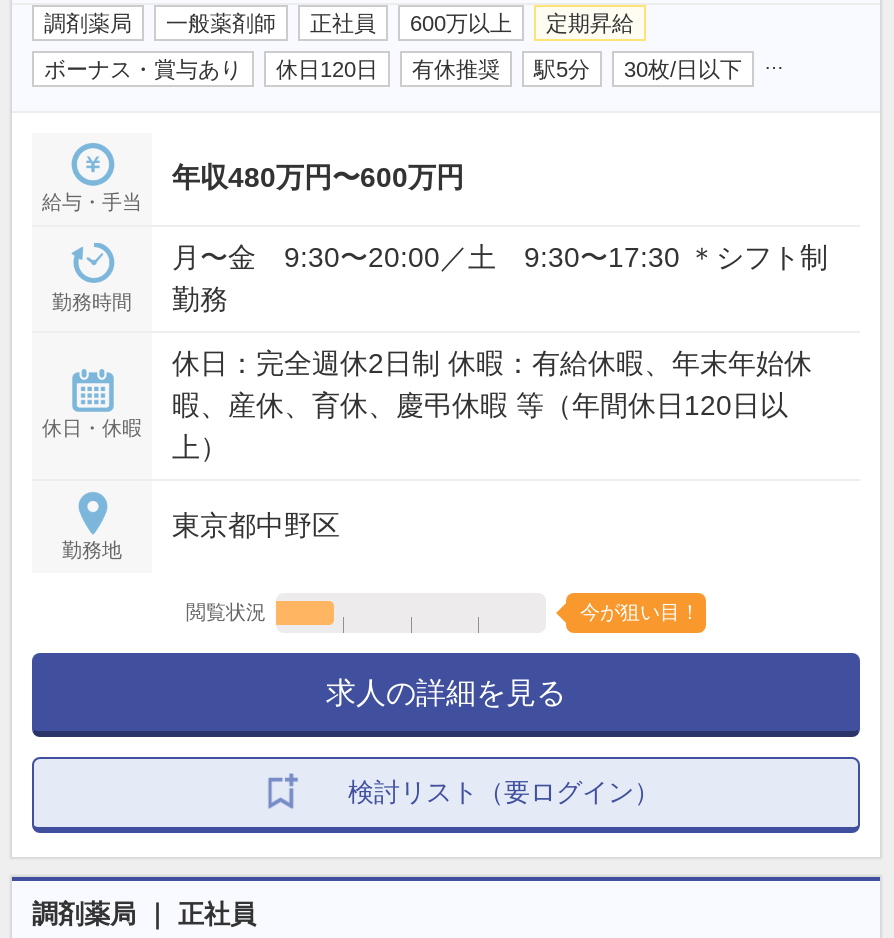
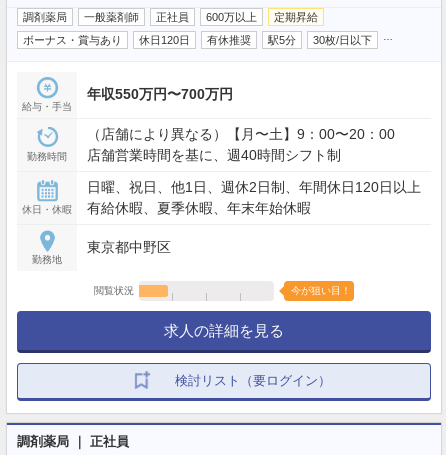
[172,160,464,192] 年収480万円〜600万円 -> [87,86,233,102] 年収550万円〜700万円
[172,240,828,314] 月〜金 9:30〜20:00／土 9:30〜17:30 ＊シフト制 | 勤務 -> [87,126,409,163] （店舗により異なる）【月〜土】9：00〜20：00 | 店舗営業時間を基に、週40時間シフト制
[172,346,812,462] 休日：完全週休2日制 休暇：有給休暇、年末年始休 | 暇、産休、育休、慶弔休暇 等（年間休日120日以 | 上） -> [87,179,421,216] 日曜、祝日、他1日、週休2日制、年間休日120日以上 | 有給休暇、夏季休暇、年末年始休暇

